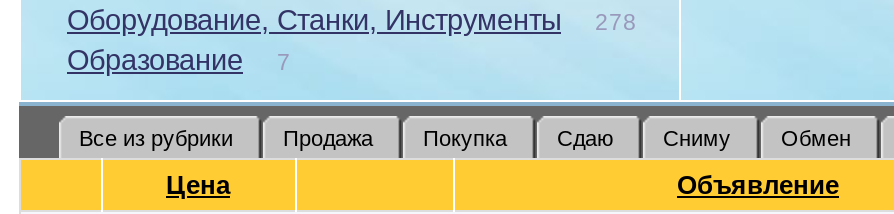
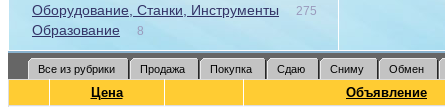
[67,4,637,36] Оборудование, Станки, Инструменты 278 -> [32,2,317,18] Оборудование, Станки, Инструменты 275
[67,44,291,76] Образование 7 -> [32,22,144,38] Образование 8

